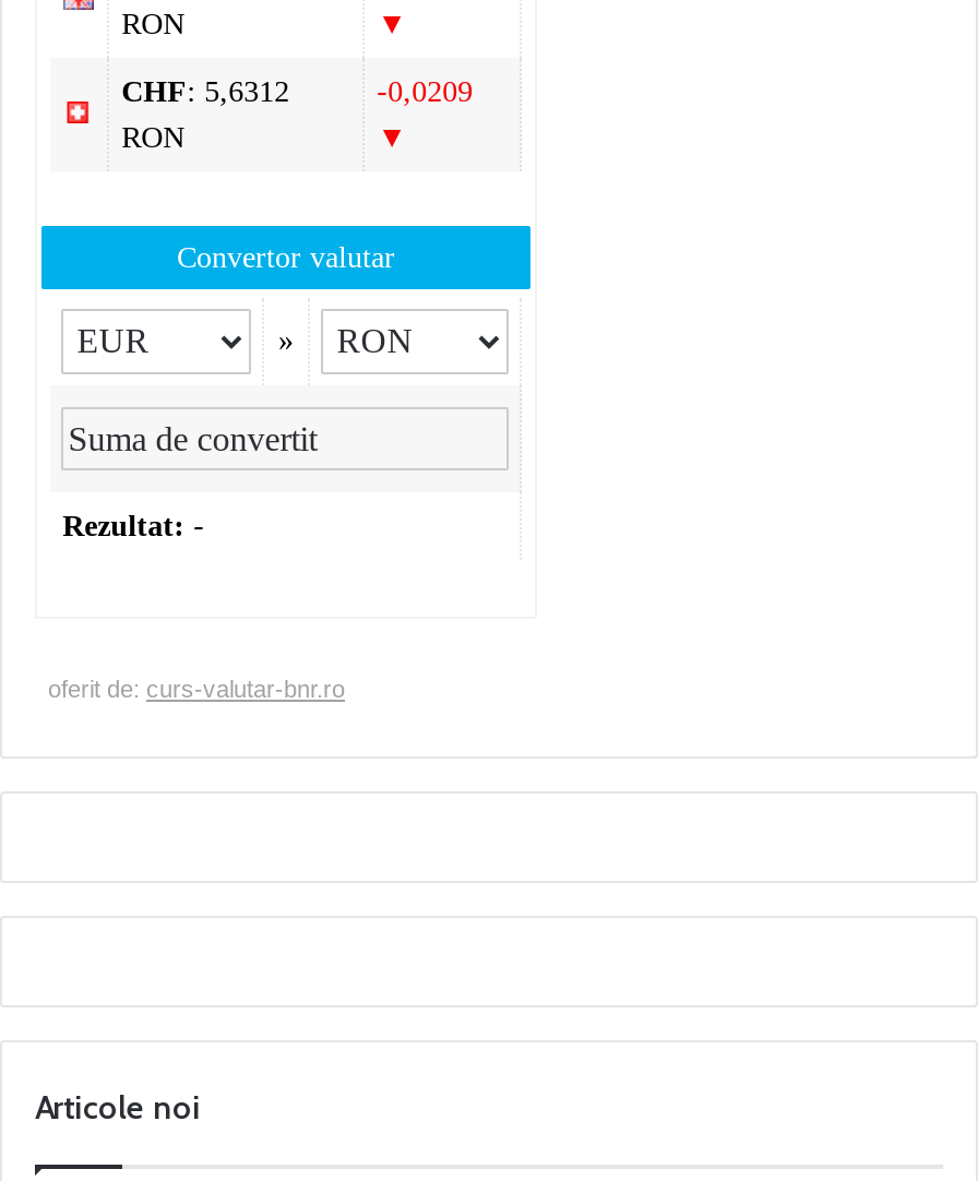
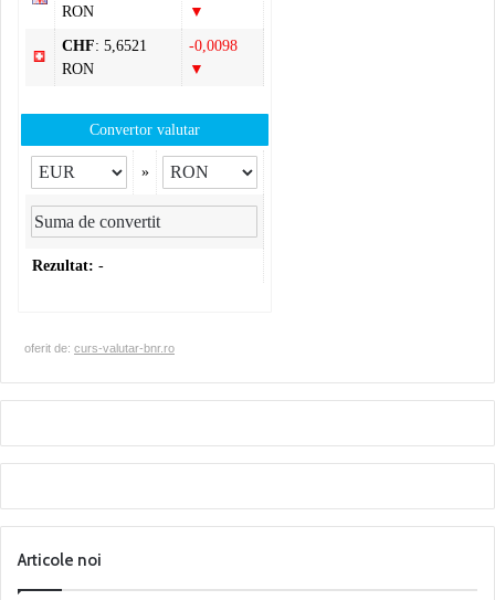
[121,75,289,108] CHF: 5,6312 -> [61,38,147,55] CHF: 5,6521
[377,75,473,108] -0,0209 -> [188,38,237,55] -0,0098

